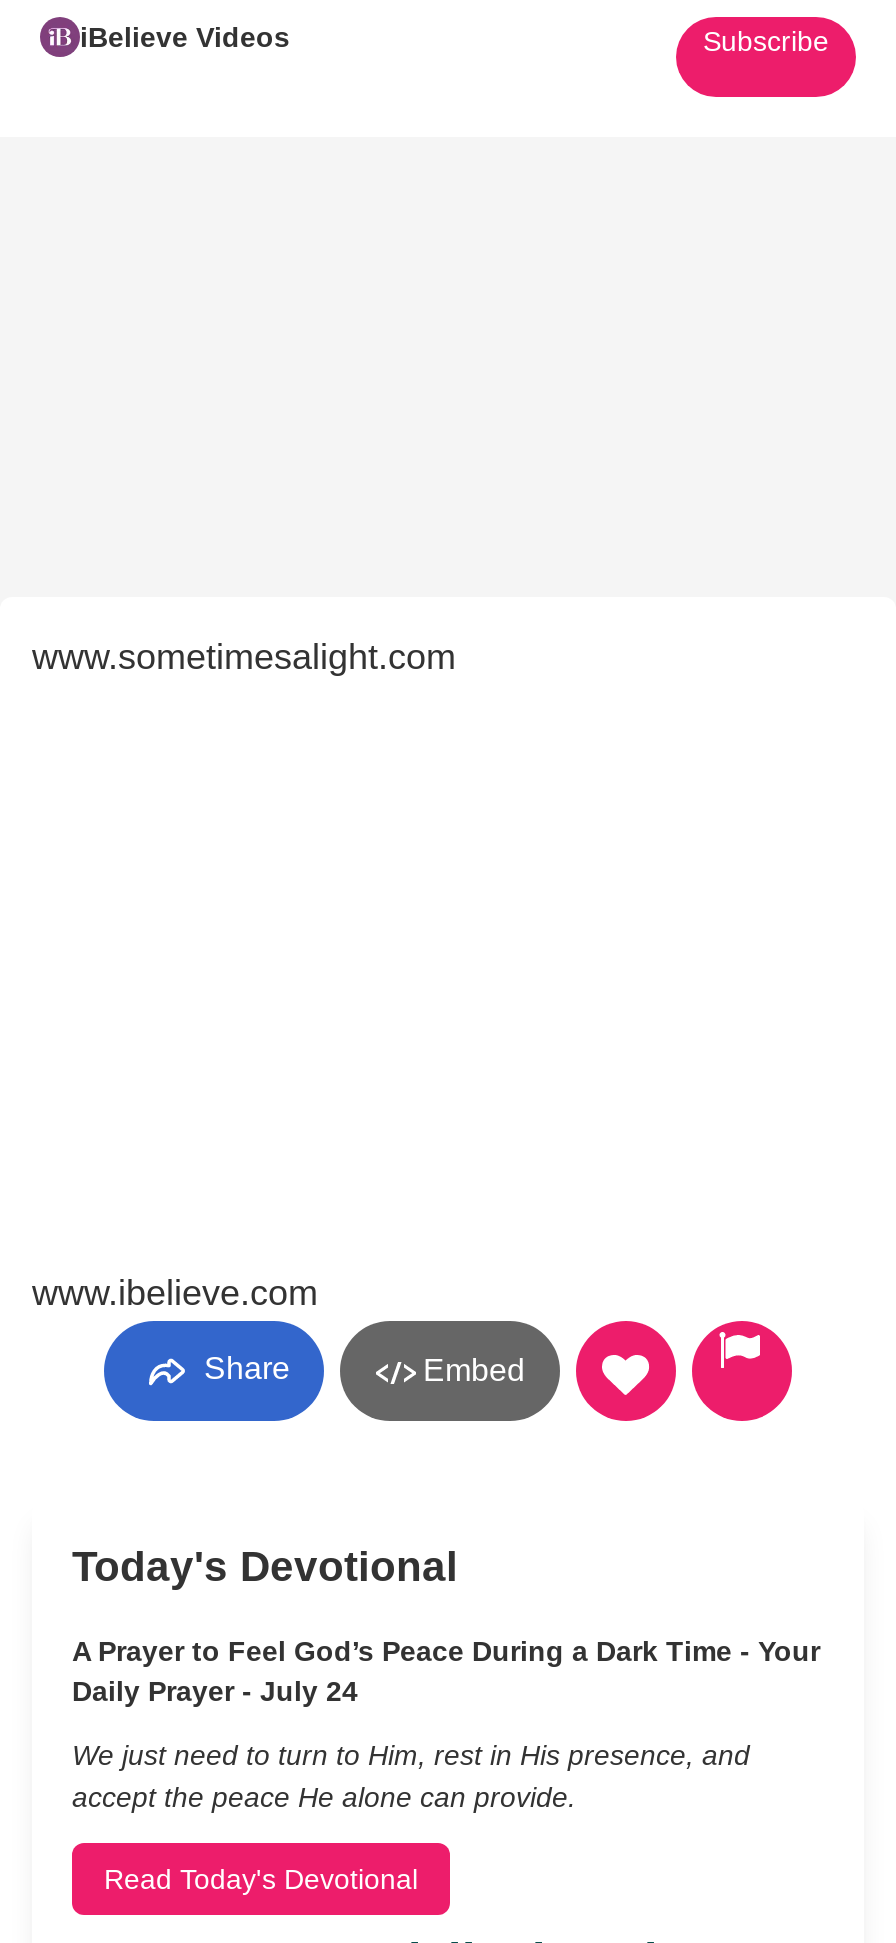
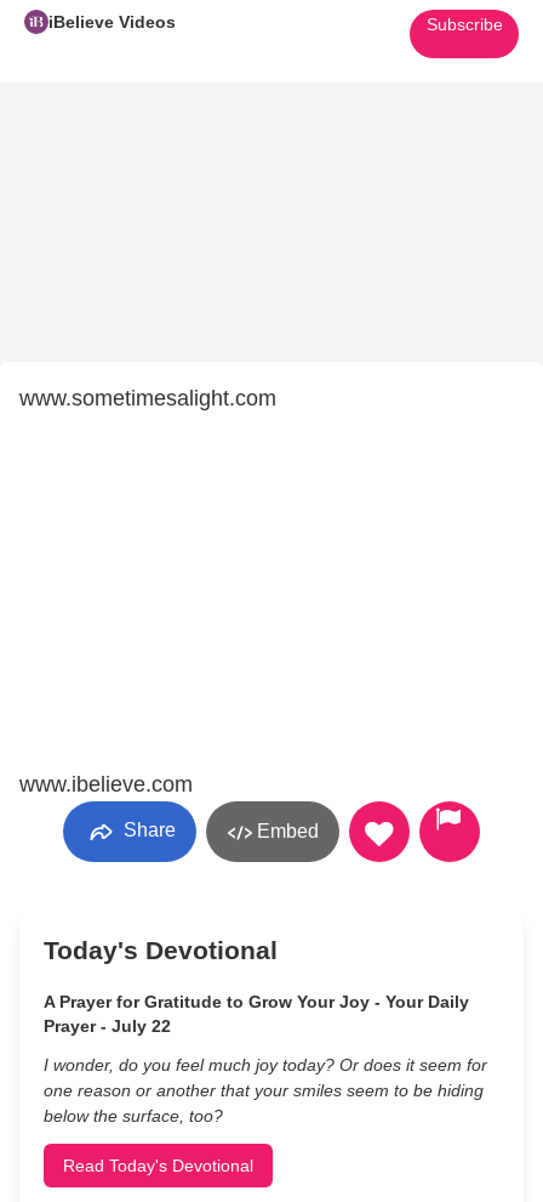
[72,1635,820,1707] A Prayer to Feel God’s Peace During a Dark Time - Your | Daily Prayer - July 24 -> [44,992,469,1036] A Prayer for Gratitude to Grow Your Joy - Your Daily | Prayer - July 22
[72,1739,750,1813] We just need to turn to Him, rest in His presence, and | accept the peace He alone can provide. -> [44,1055,487,1126] I wonder, do you feel much joy today? Or does it seem for | one reason or another that your smiles seem to be hiding | below the surface, too?

